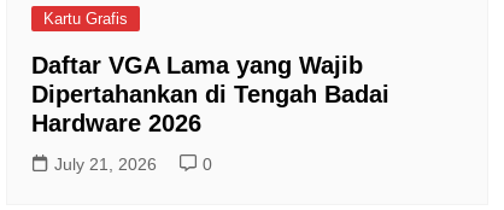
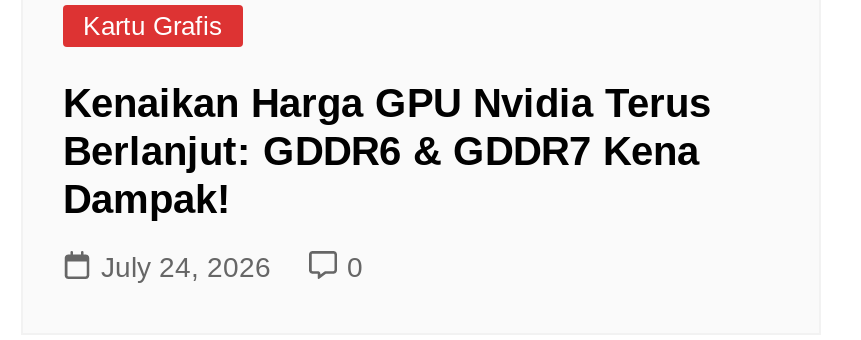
[31,52,389,136] Daftar VGA Lama yang Wajib | Dipertahankan di Tengah Badai | Hardware 2026 -> [63,81,711,221] Kenaikan Harga GPU Nvidia Terus | Berlanjut: GDDR6 & GDDR7 Kena | Dampak!
[54,155,157,174] July 21, 2026 -> [101,251,271,283] July 24, 2026

